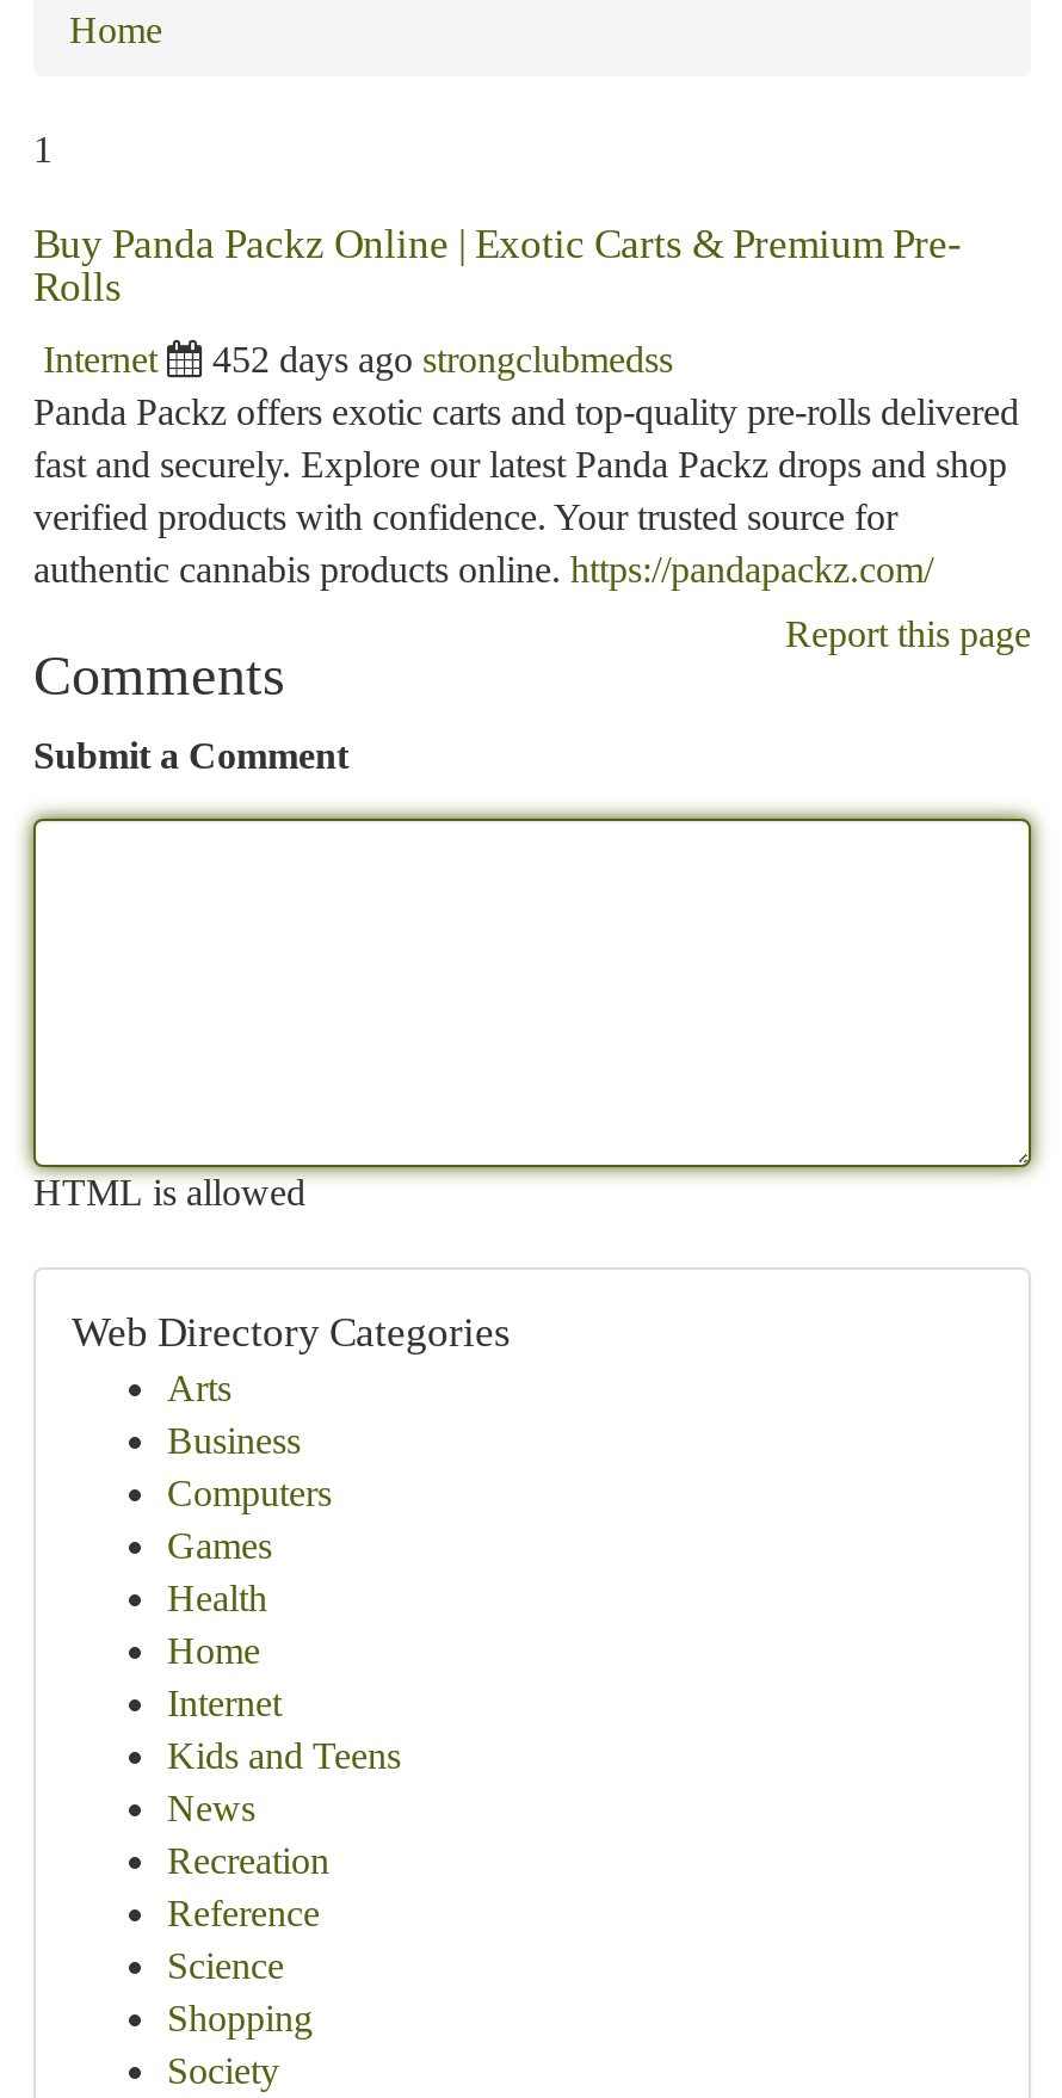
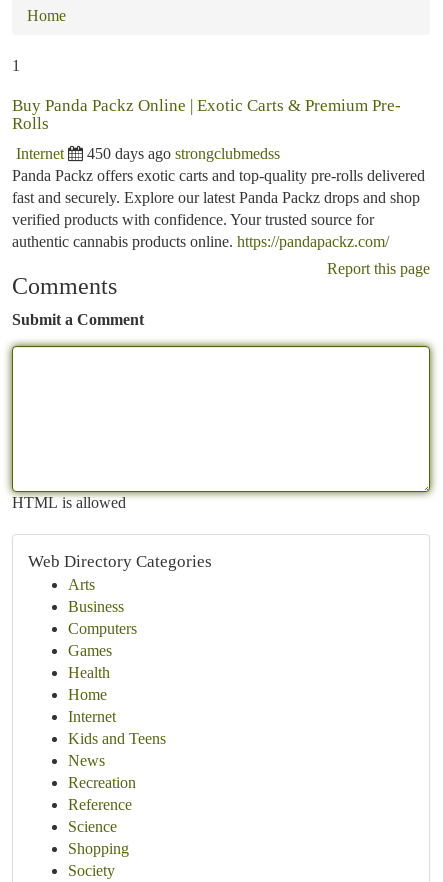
[212,339,673,380] 452 days ago strongclubmedss -> [87,145,280,162] 450 days ago strongclubmedss

